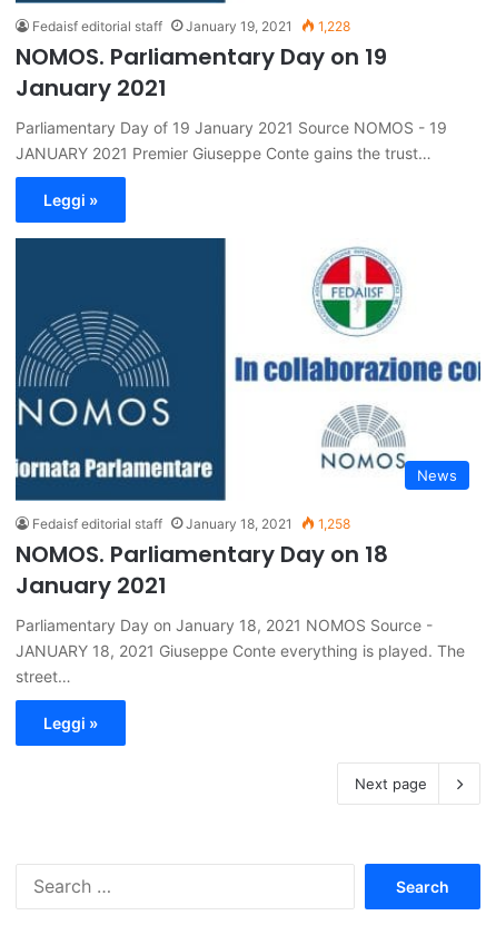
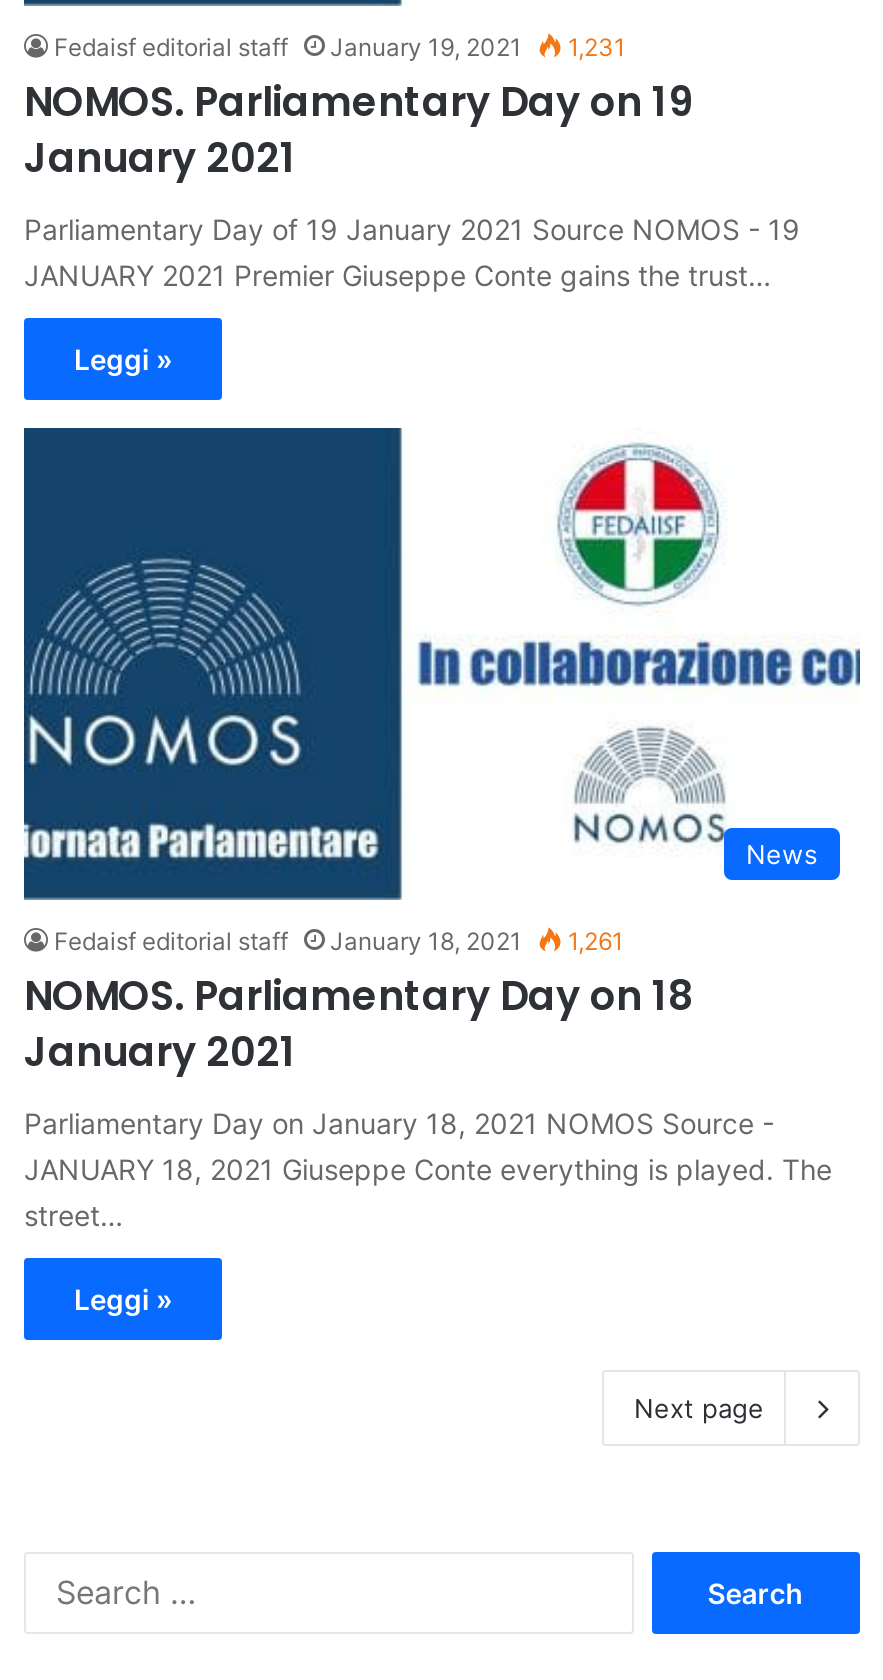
[32,18,350,35] Fedaisf editorial staff January 19, 2021 1,228 -> [54,33,626,63] Fedaisf editorial staff January 19, 2021 1,231
[32,516,350,532] Fedaisf editorial staff January 18, 2021 1,258 -> [54,926,624,956] Fedaisf editorial staff January 18, 2021 1,261

